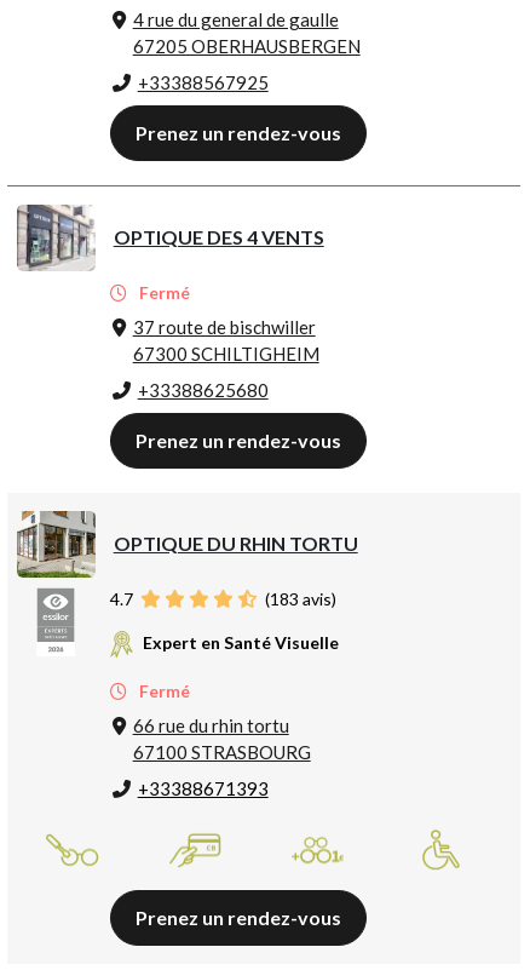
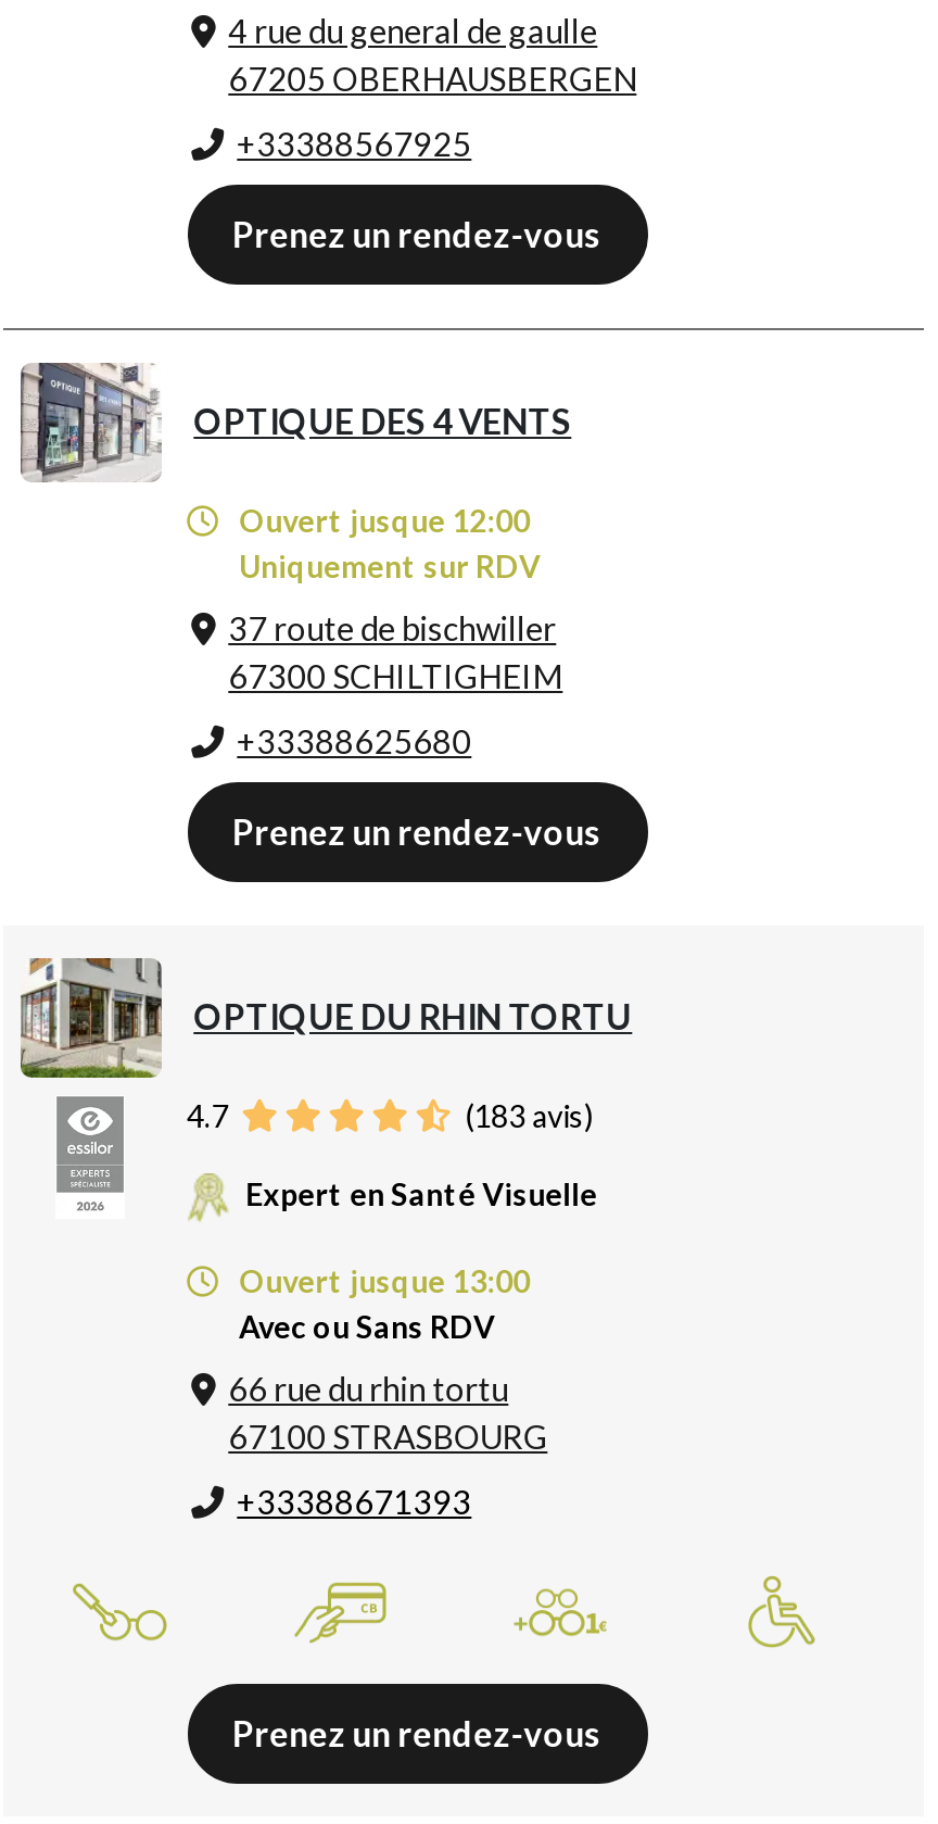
[135,283,190,303] Fermé -> [233,503,541,585] Ouvert jusque 12:00 | Uniquement sur RDV
[135,680,190,701] Fermé -> [233,1262,530,1344] Ouvert jusque 13:00 | Avec ou Sans RDV

